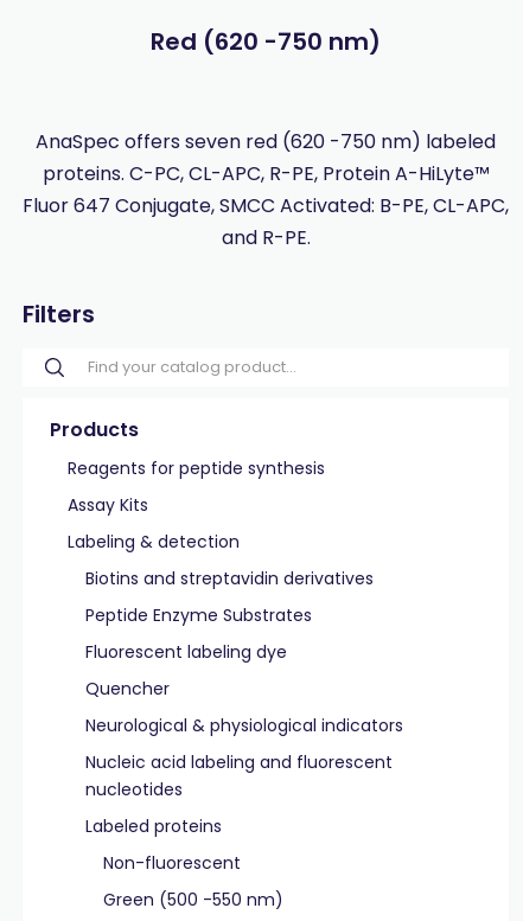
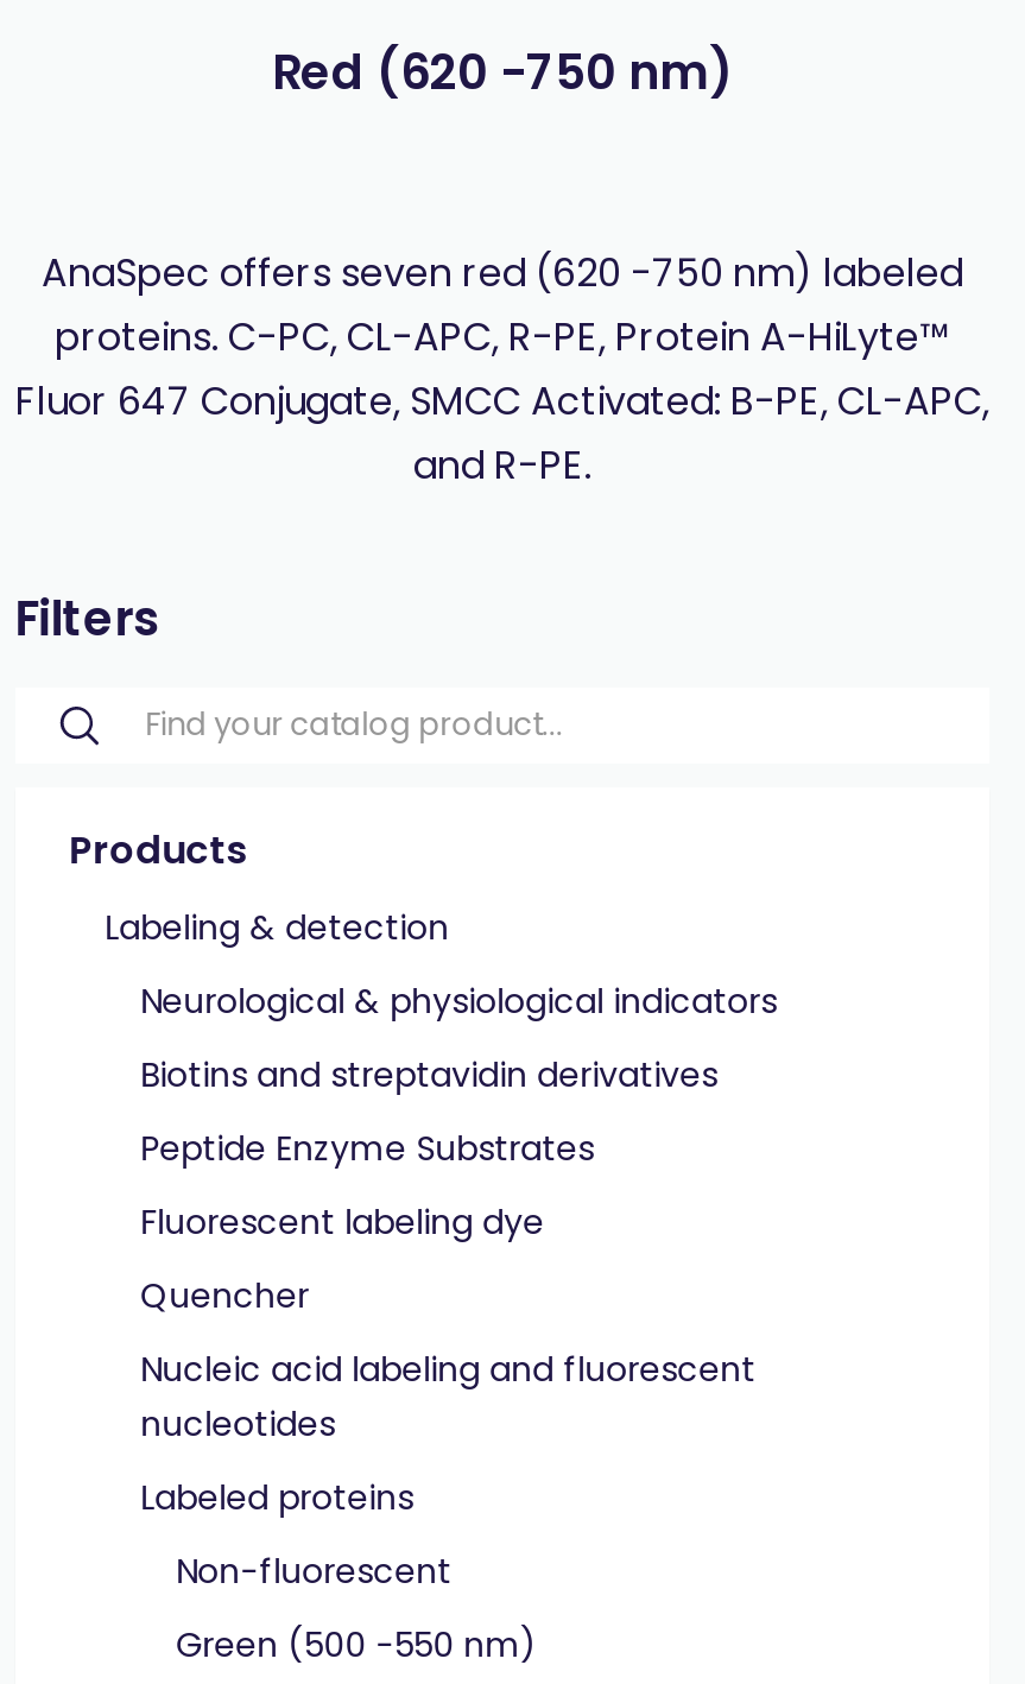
[67,456,325,517] Reagents for peptide synthesis | Assay Kits -> none
moved [85,714,403,737] -> [141,977,777,1025]: Neurological & physiological indicators

